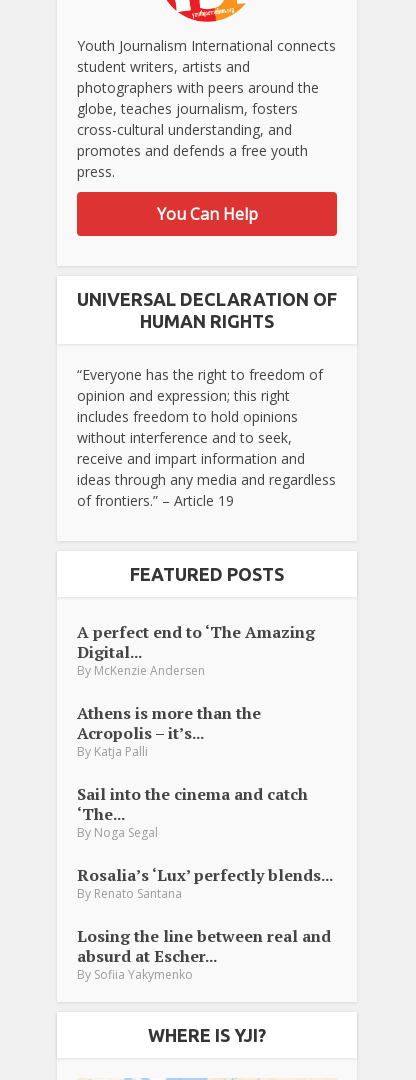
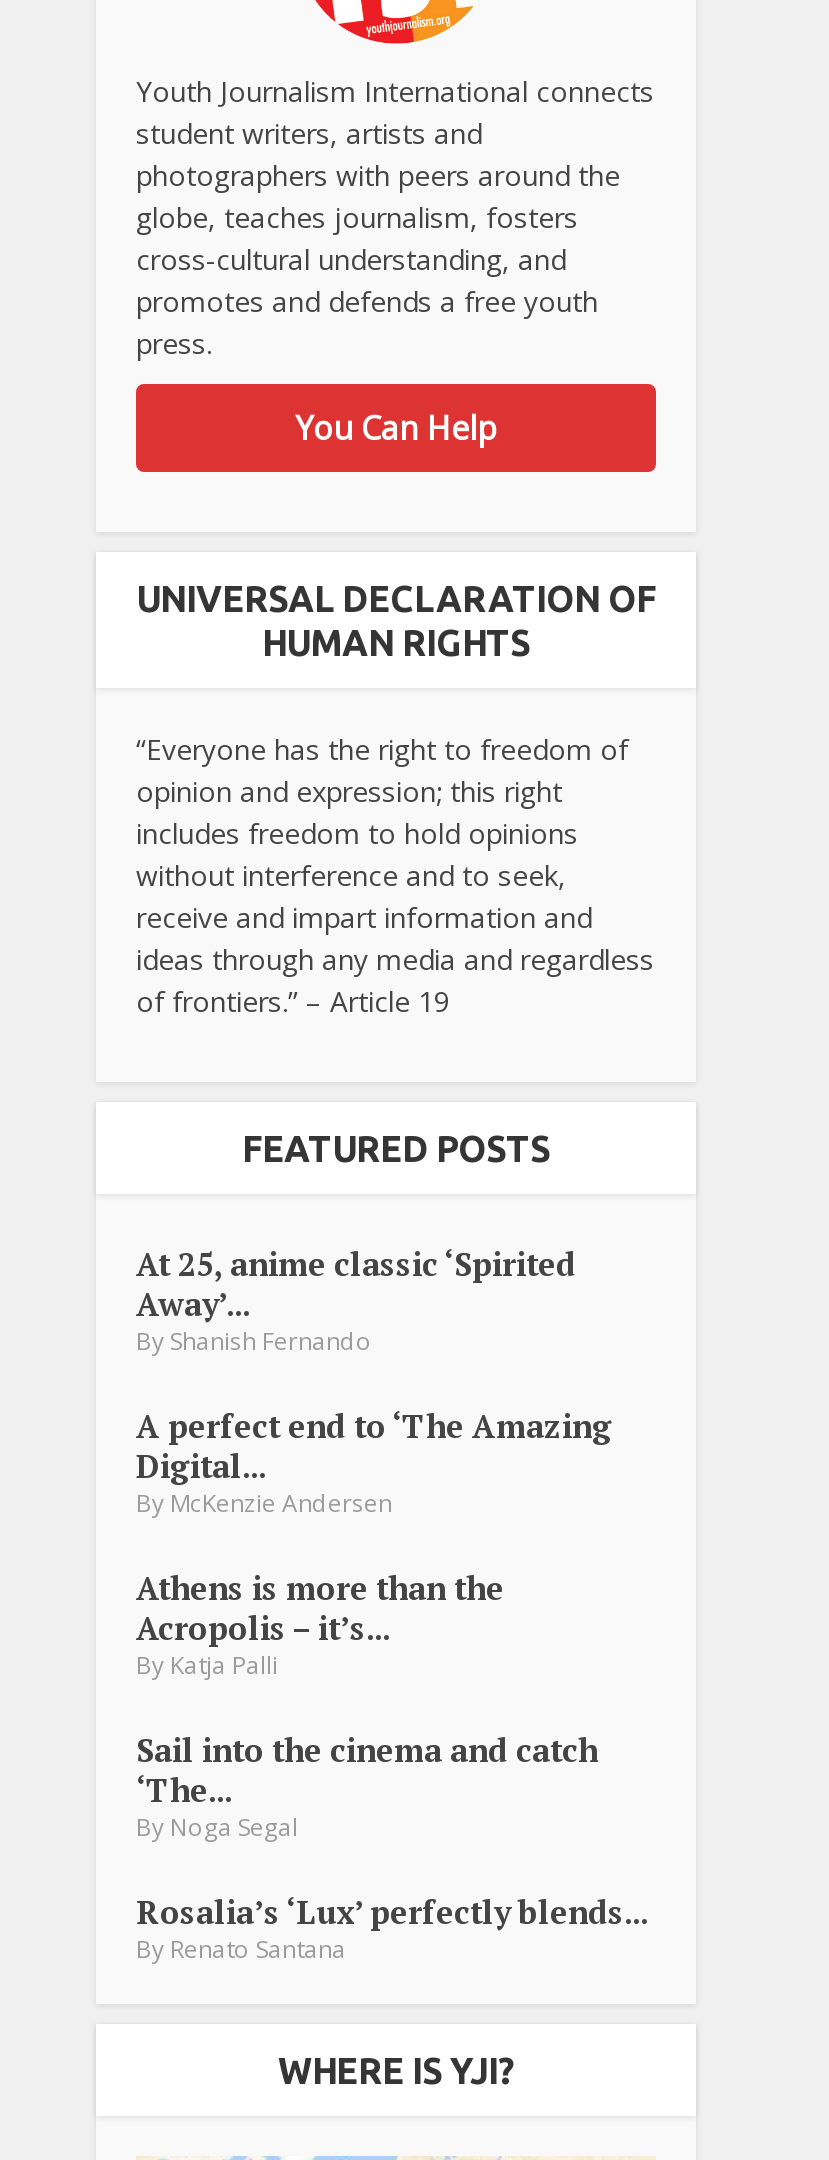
none -> [136,1241,576,1357] At 25, anime classic ‘Spirited | Away’... | By Shanish Fernando
moved [77,621,333,902] -> [136,1403,648,1965]: A perfect end to ‘The Amazing | Digital... | By McKenzie Andersen | ... | Rosalia’s ‘Lux’ perfectly blends... | By Renato Santana
[77,925,331,983] Losing the line between real and | absurd at Escher... | By Sofiia Yakymenko -> none

